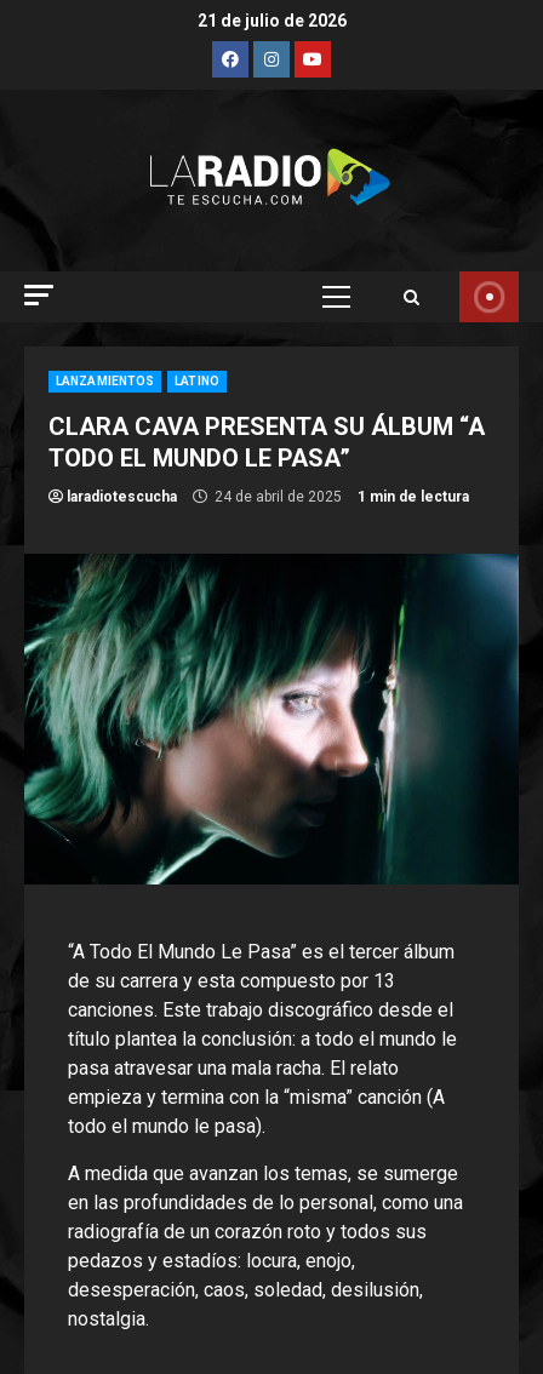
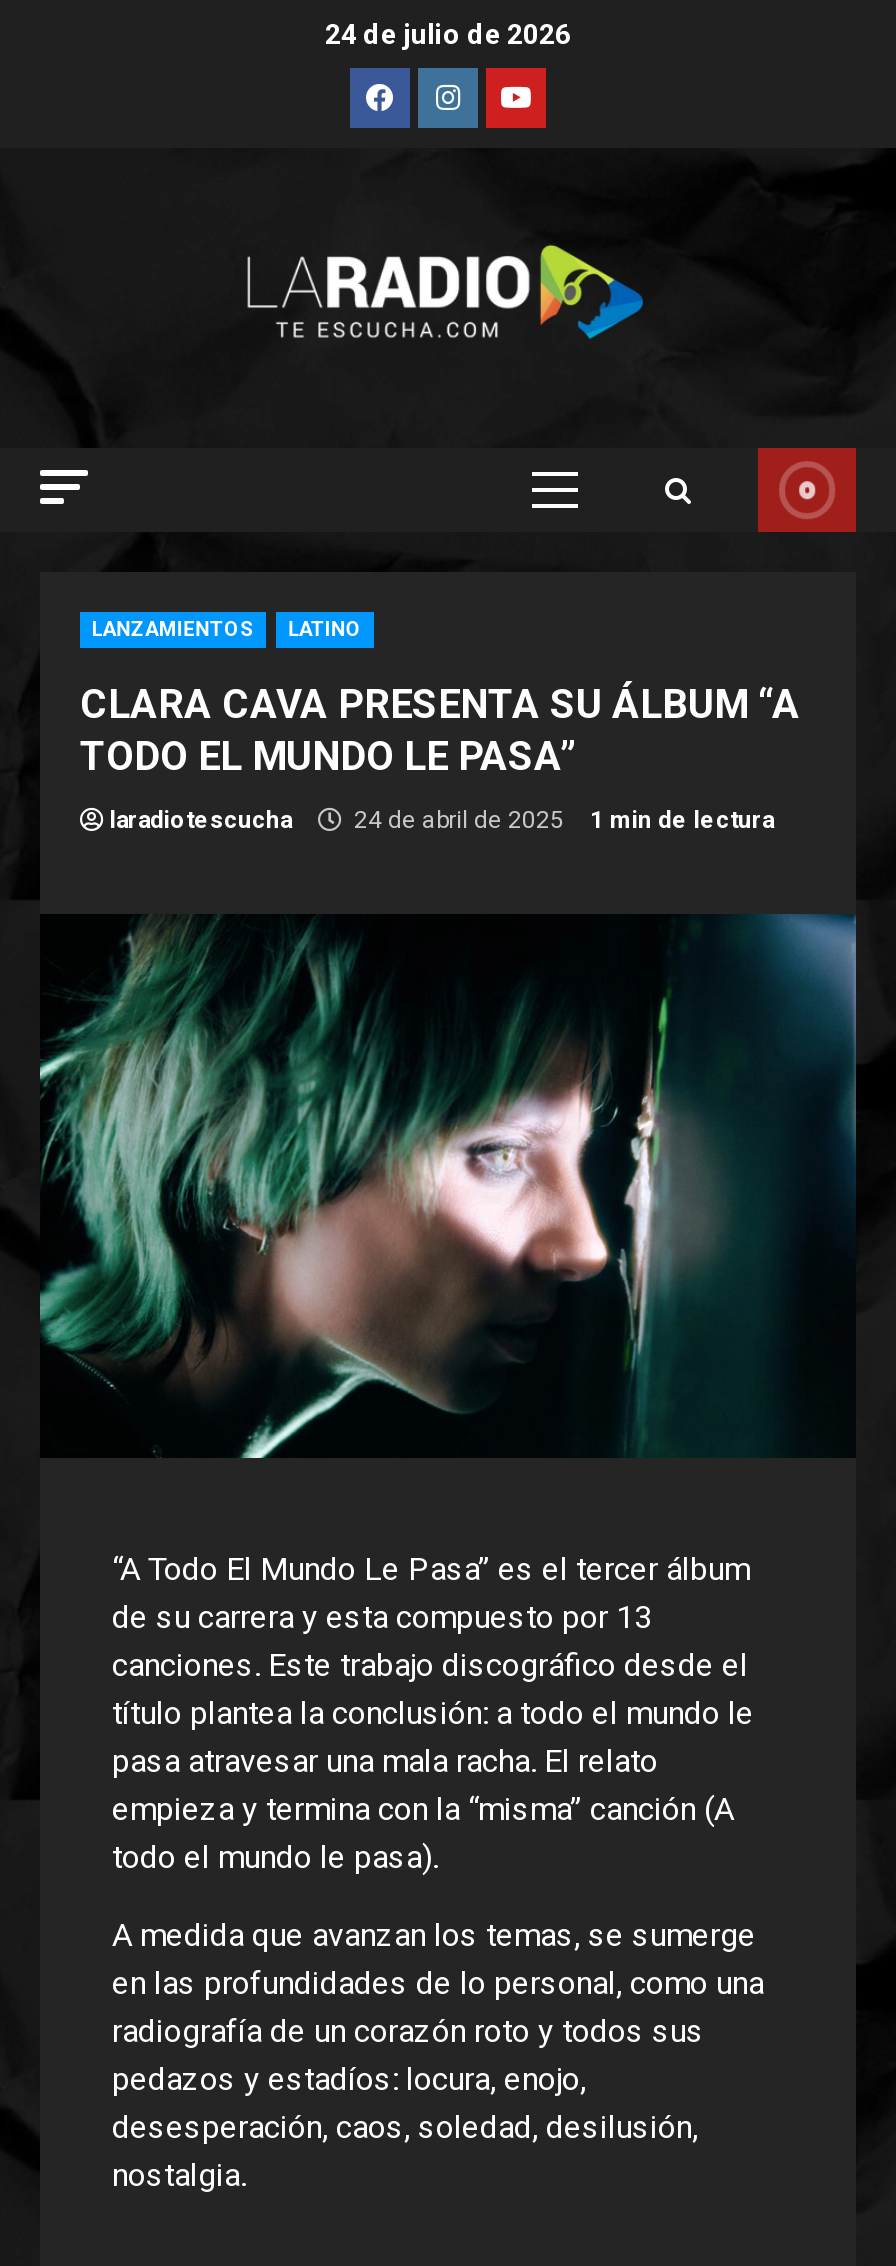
[197,11,346,30] 21 de julio de 2026 -> [325,18,571,50] 24 de julio de 2026

